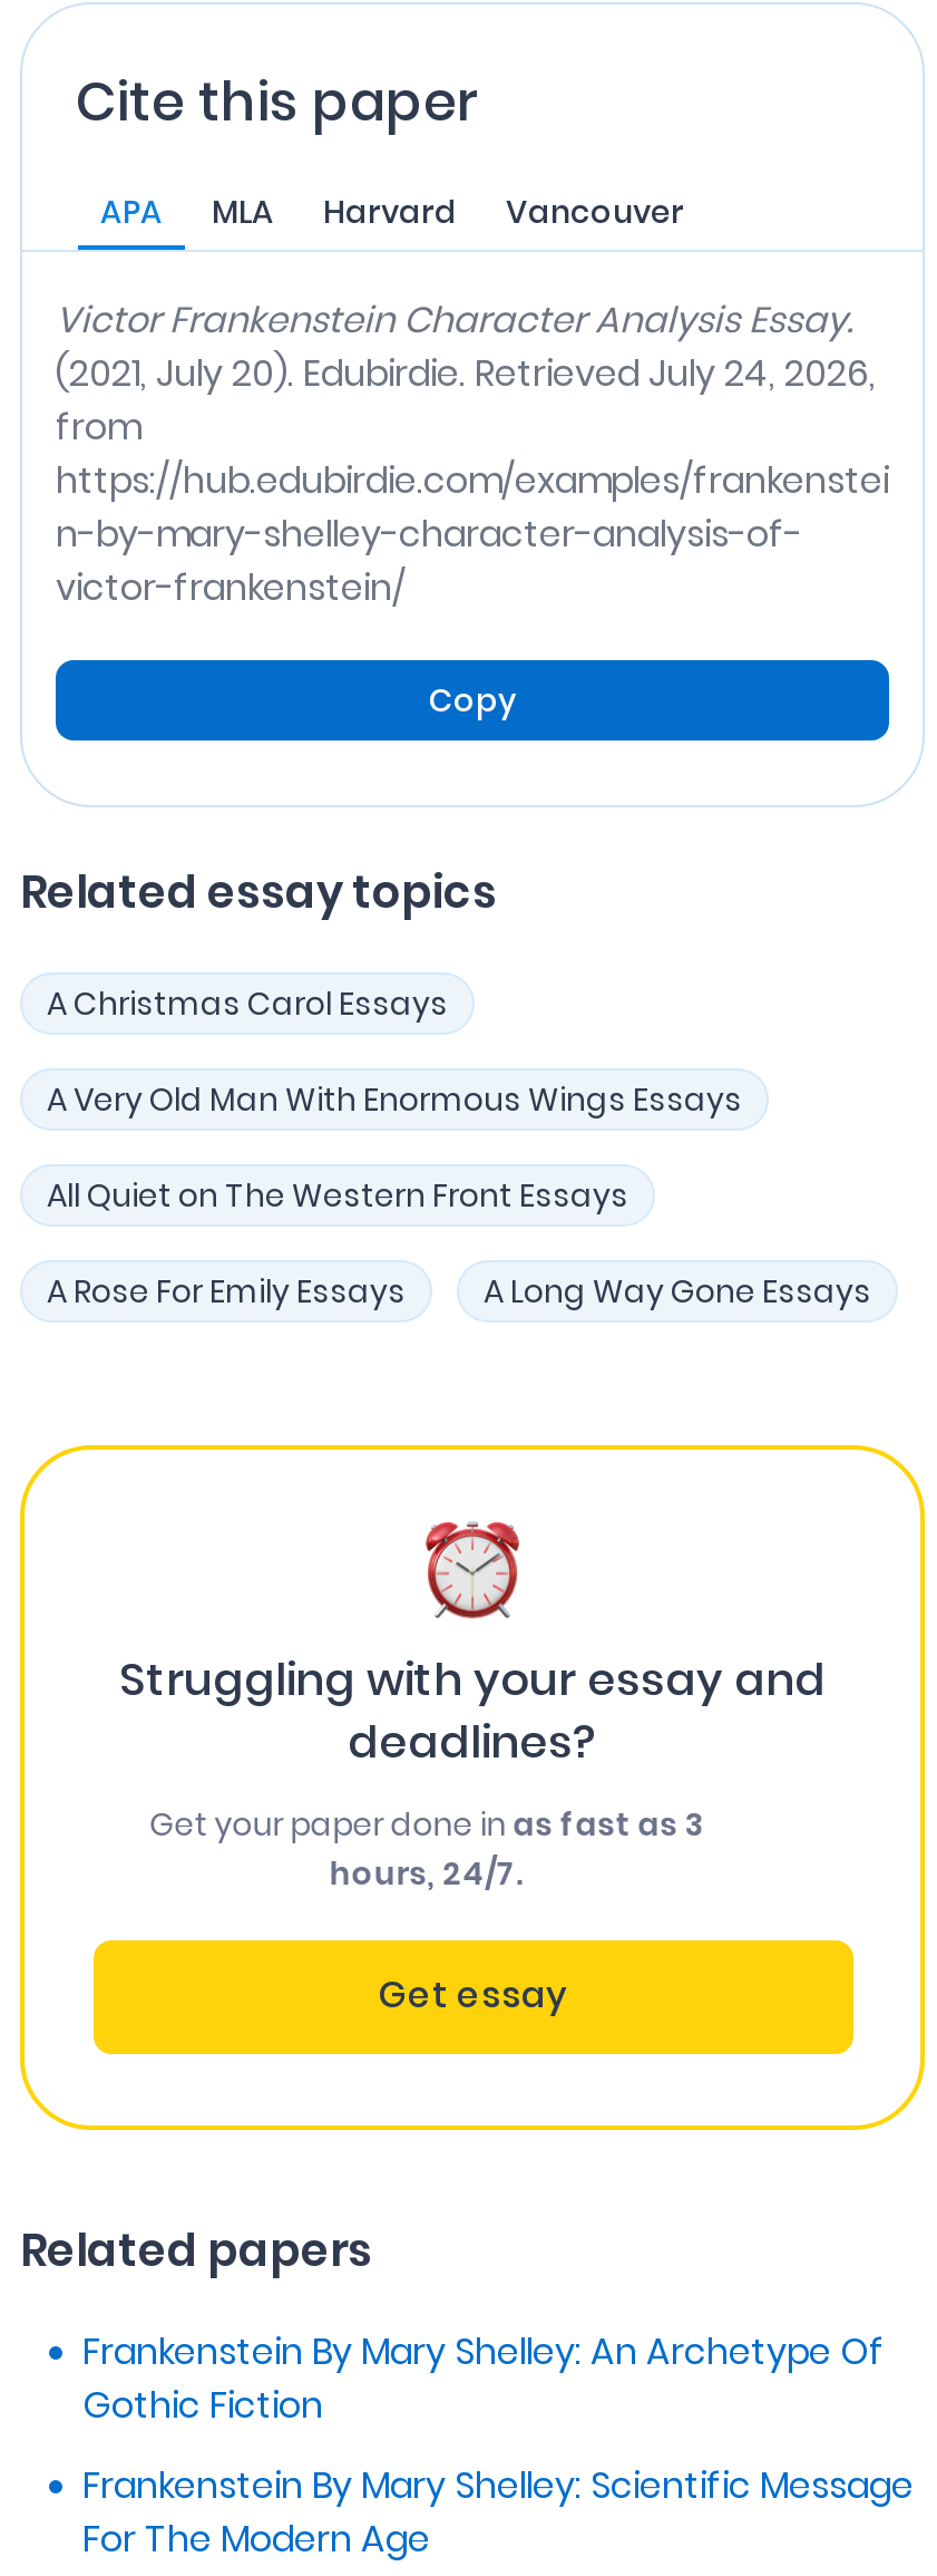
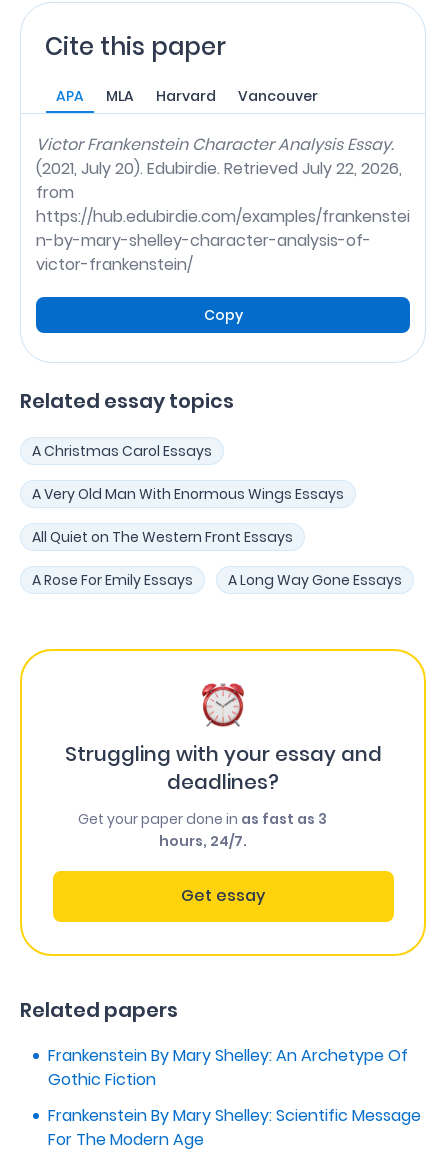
[56,347,876,399] (2021, July 20). Edubirdie. Retrieved July 24, 2026, -> [36,157,402,180] (2021, July 20). Edubirdie. Retrieved July 22, 2026,

